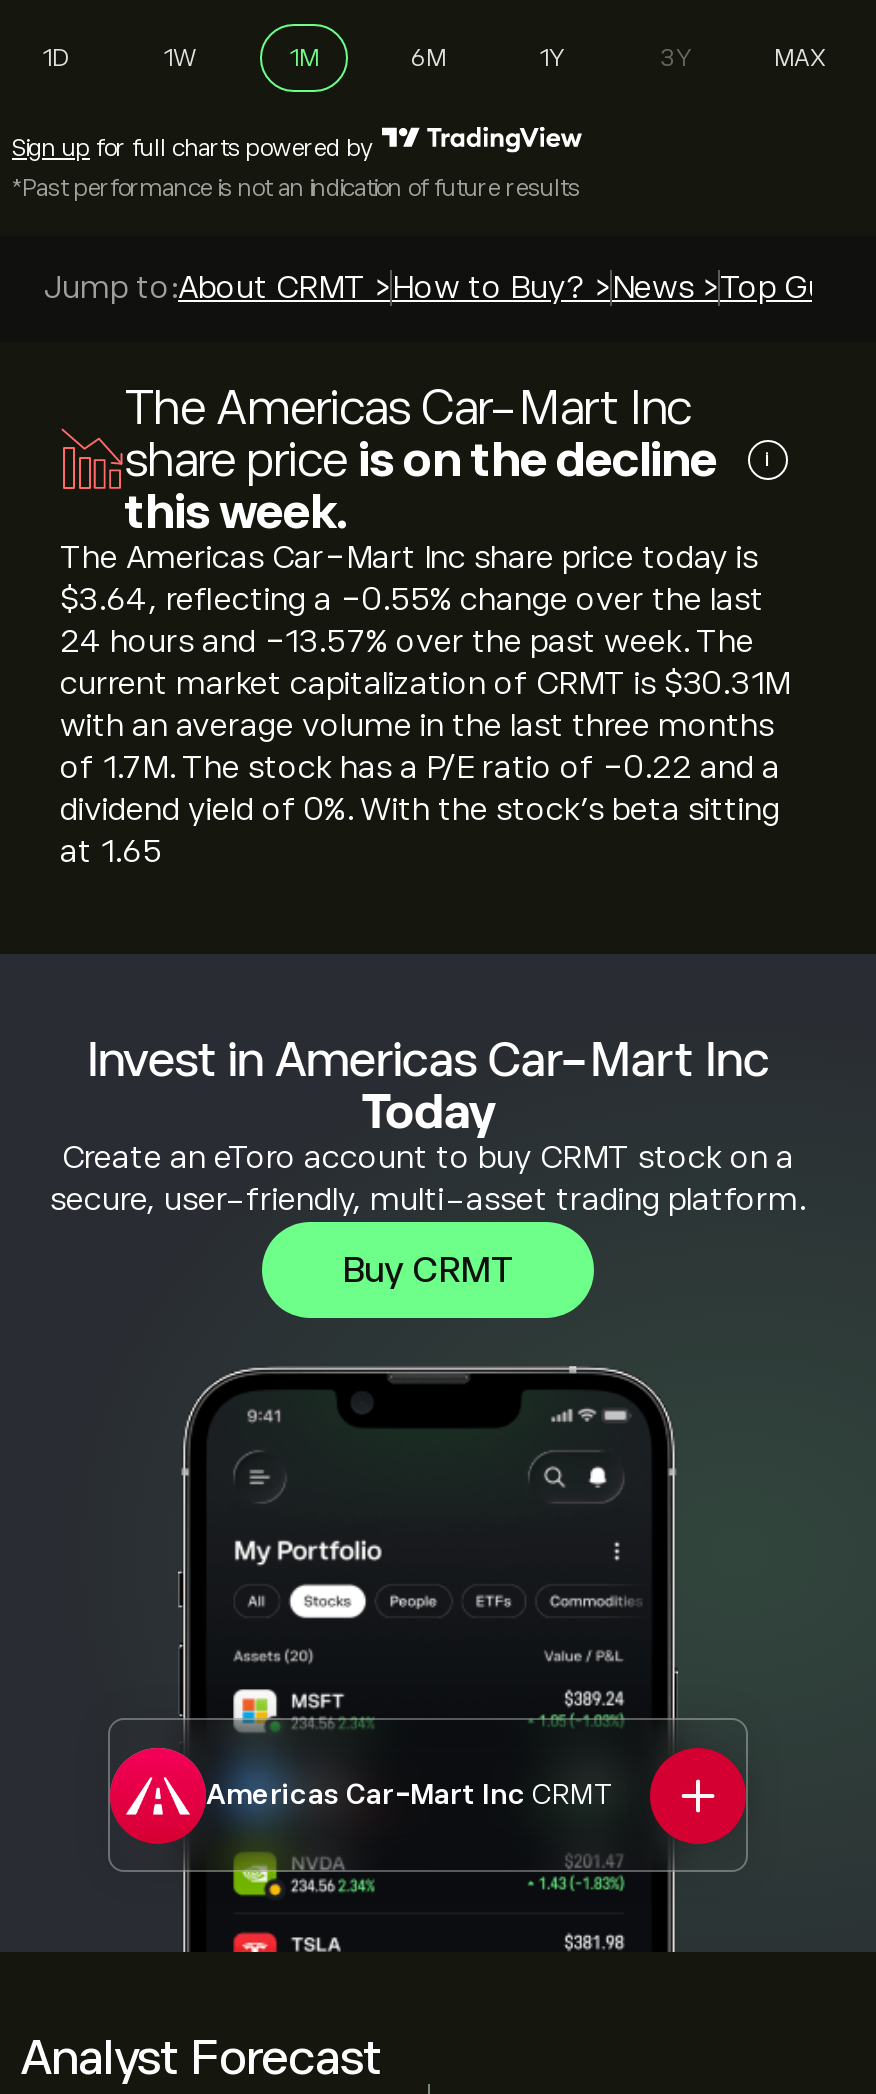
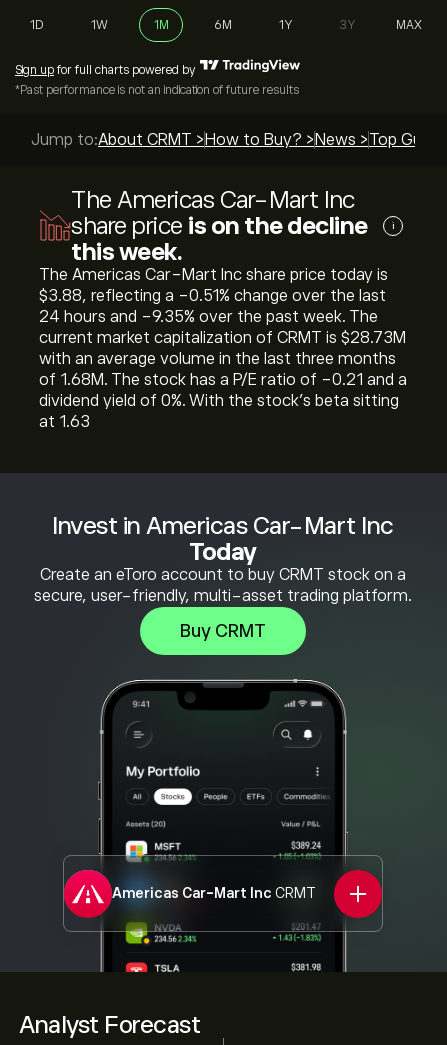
[60,582,764,618] $3.64, reflecting a -0.55% change over the last -> [39,287,386,305] $3.88, reflecting a -0.51% change over the last
[60,624,754,660] 24 hours and -13.57% over the past week. The -> [39,308,378,326] 24 hours and -9.35% over the past week. The
[60,666,790,702] current market capitalization of CRMT is $30.31M -> [39,329,406,347] current market capitalization of CRMT is $28.73M
[60,750,780,786] of 1.7M. The stock has a P/E ratio of -0.22 and a -> [39,371,407,389] of 1.68M. The stock has a P/E ratio of -0.21 and a
[60,834,162,870] at 1.65 -> [39,413,90,431] at 1.63

